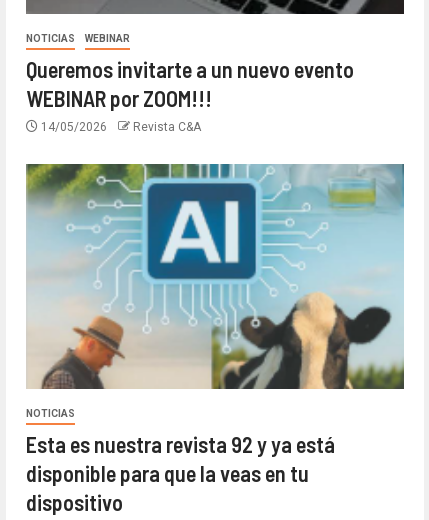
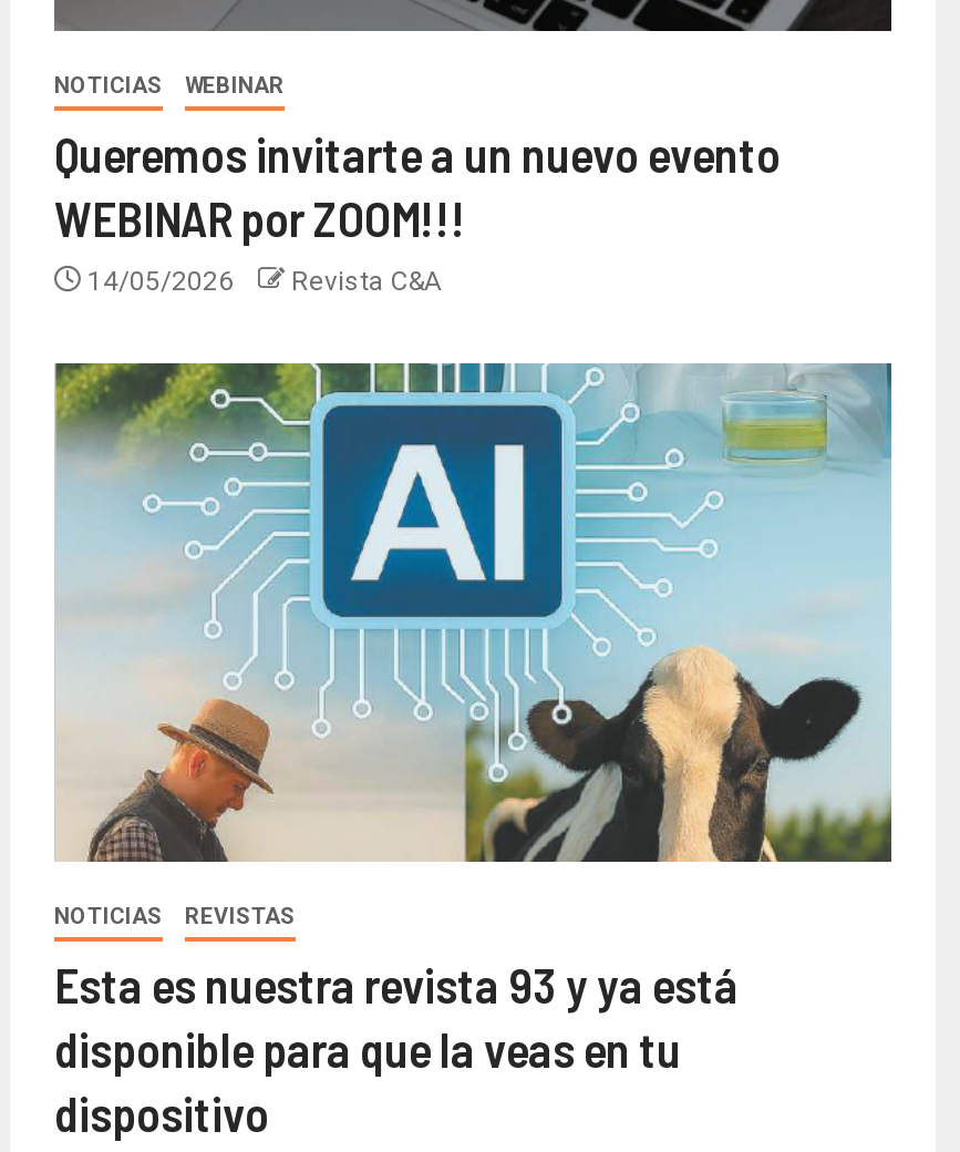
[26,431,335,457] Esta es nuestra revista 92 y ya está -> [54,905,739,1013] REVISTAS | Esta es nuestra revista 93 y ya está

